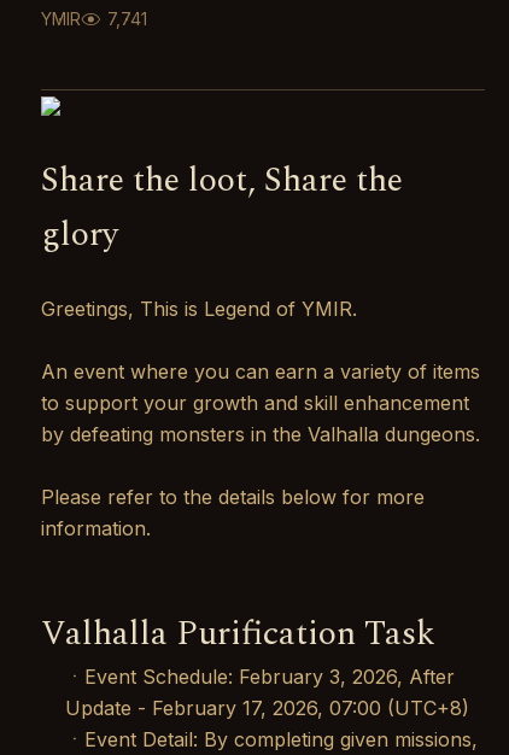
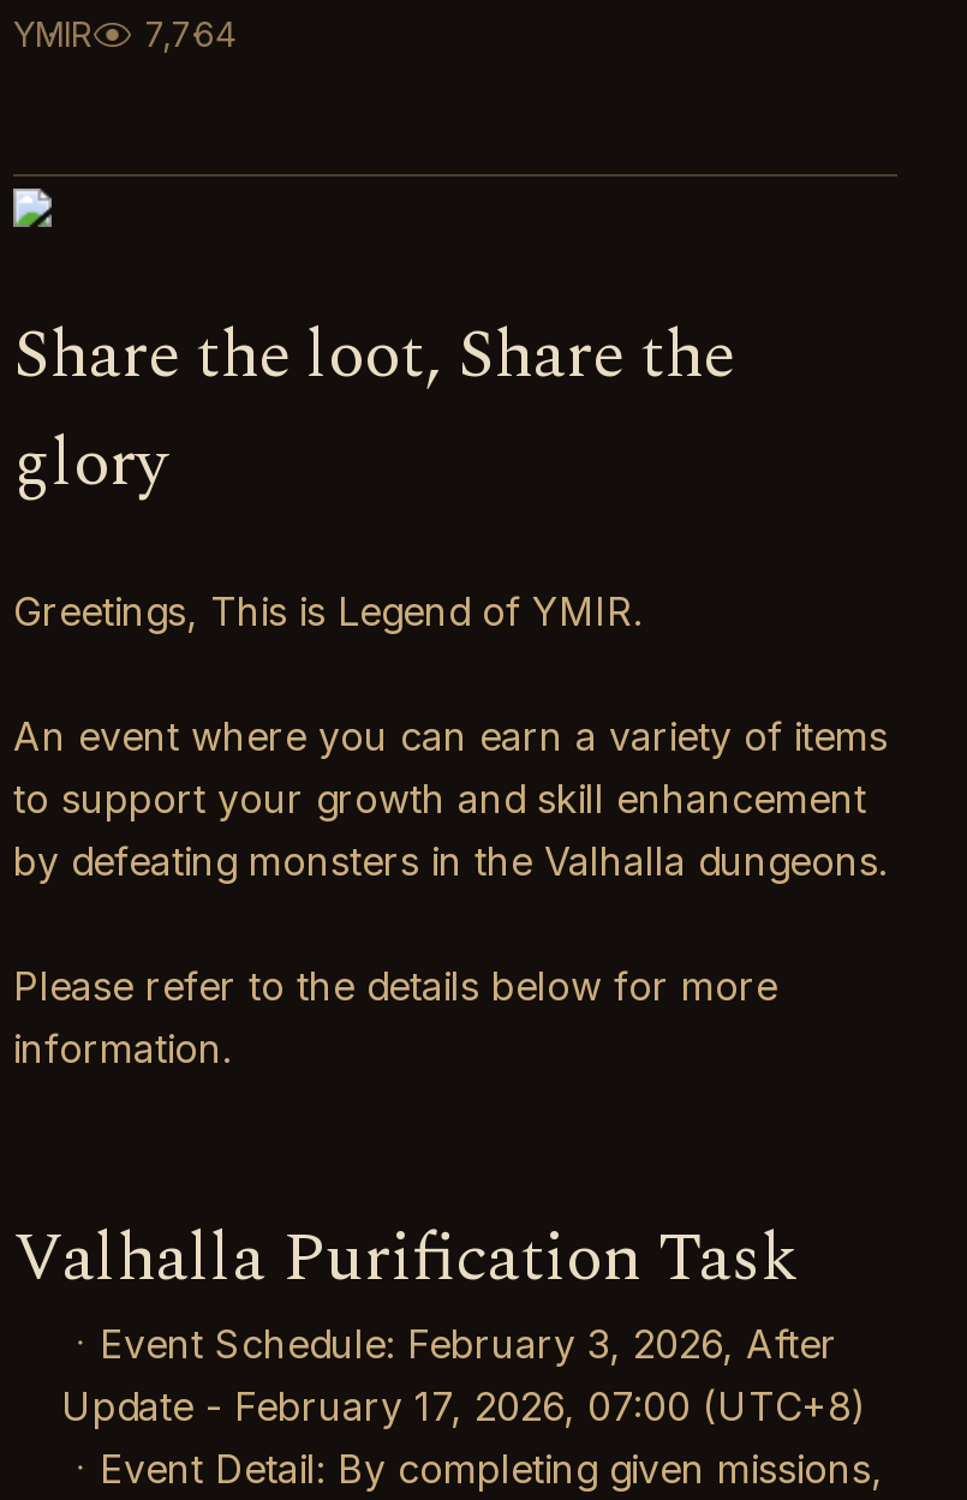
[41,8,147,29] YMIR 7,741 -> [13,13,237,54] YMIR 7,764

